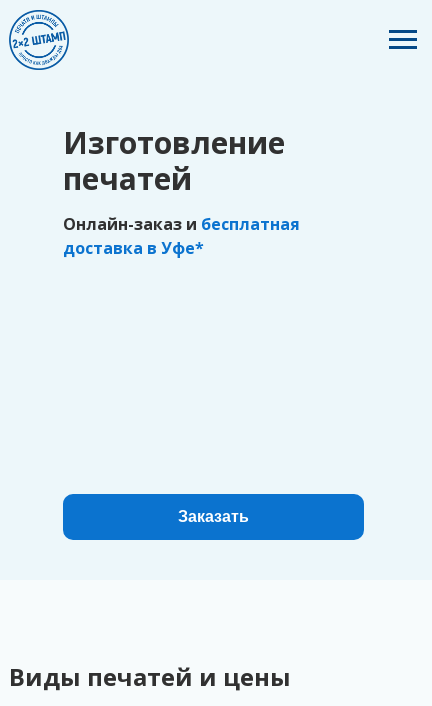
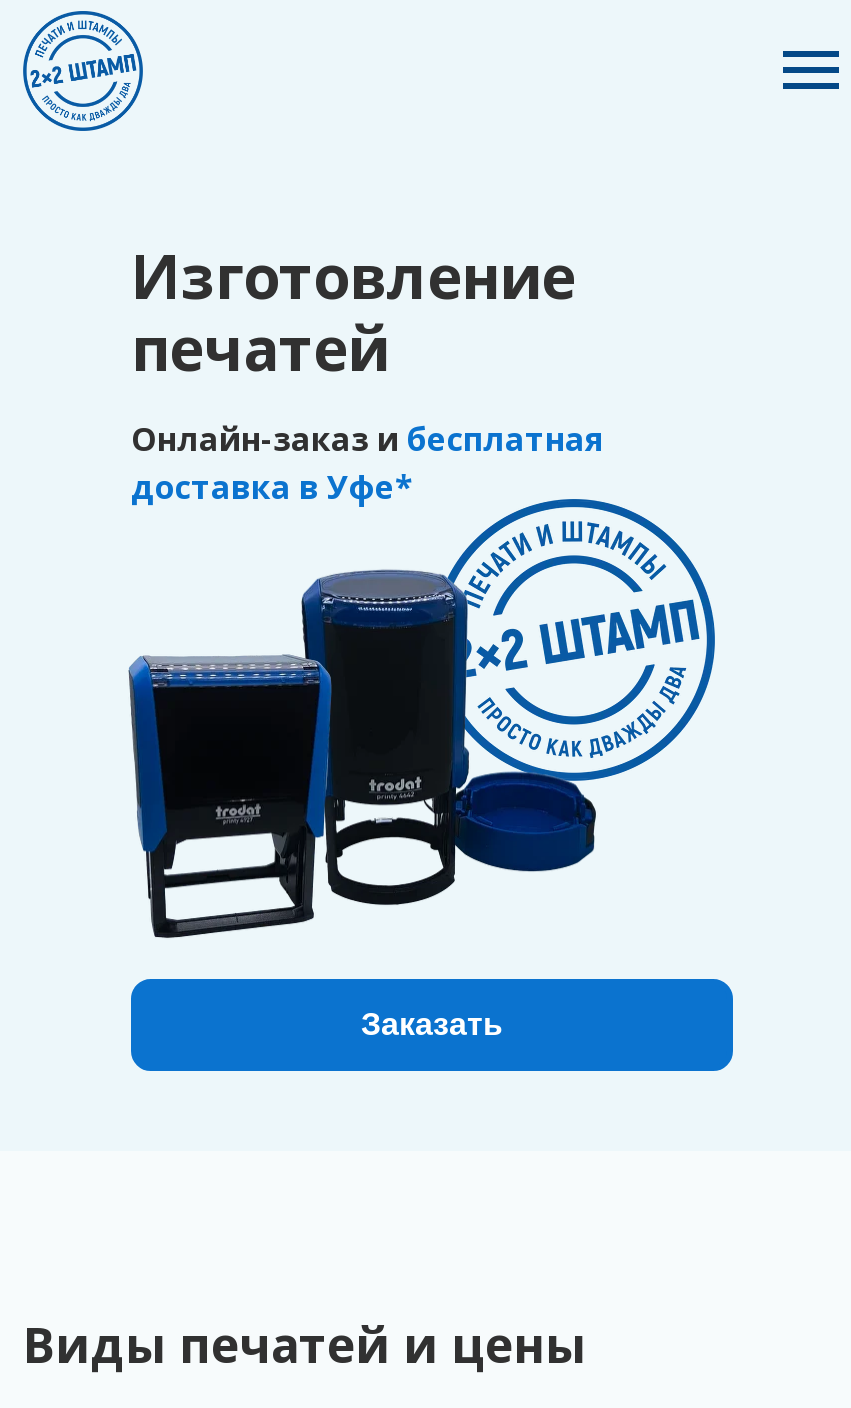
none -> [127,497,717,941] [image]

